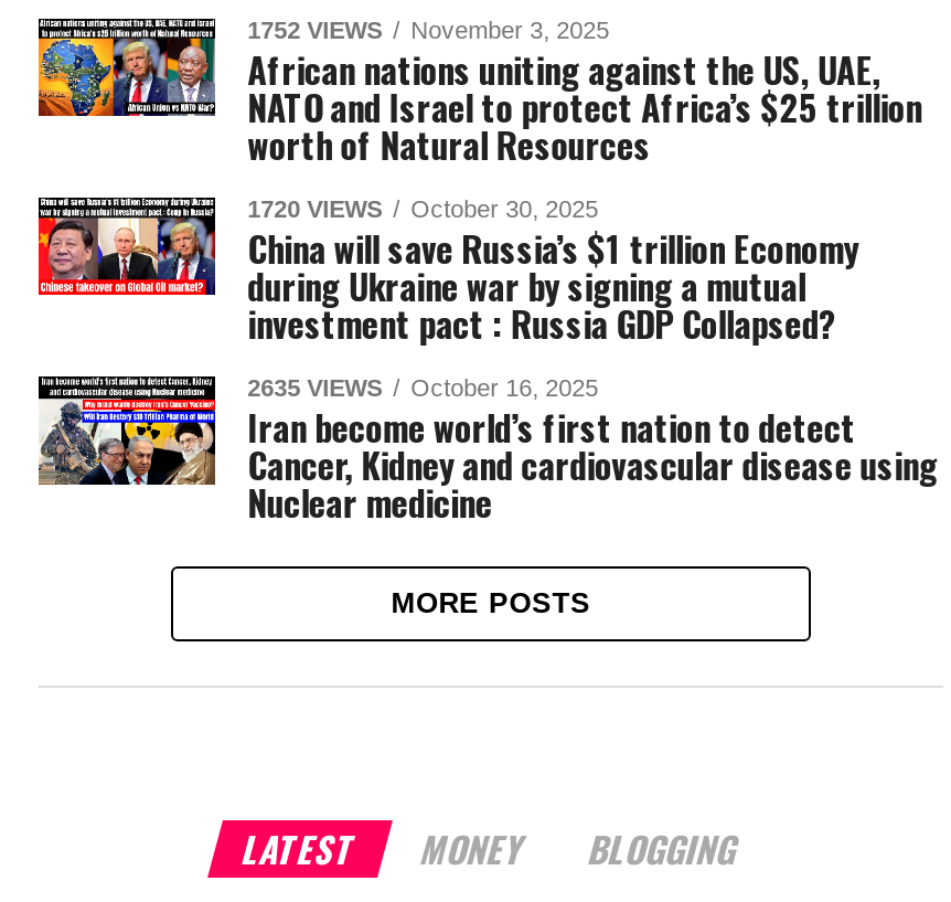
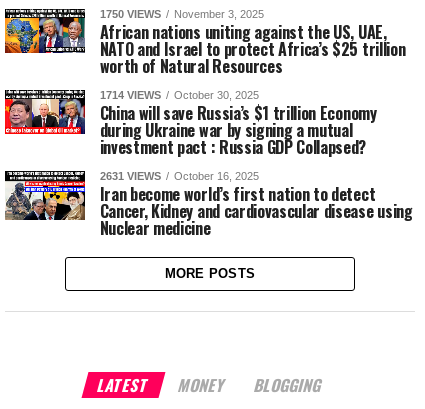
[248,17,609,43] 1752 VIEWS November 3, 2025 -> [100,8,264,20] 1750 VIEWS November 3, 2025
[248,196,598,222] 1720 VIEWS October 30, 2025 -> [100,89,259,101] 1714 VIEWS October 30, 2025
[248,375,598,401] 2635 VIEWS October 16, 2025 -> [100,170,259,182] 2631 VIEWS October 16, 2025

